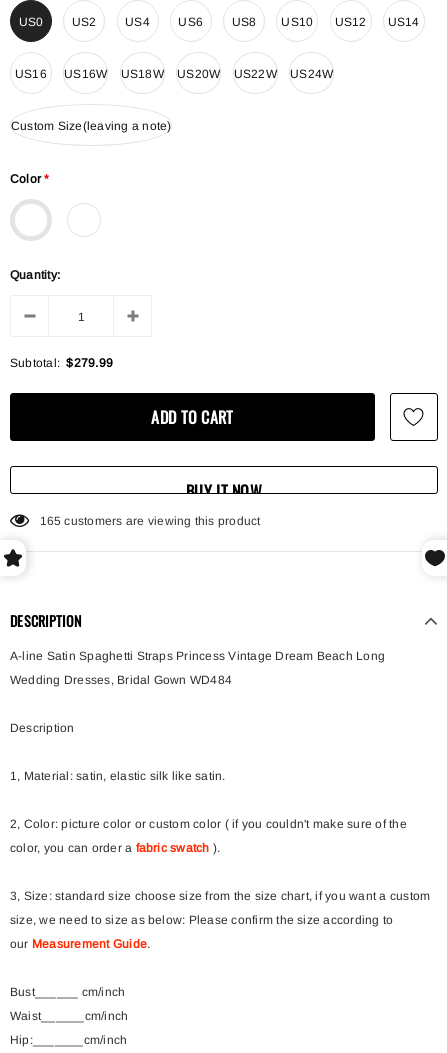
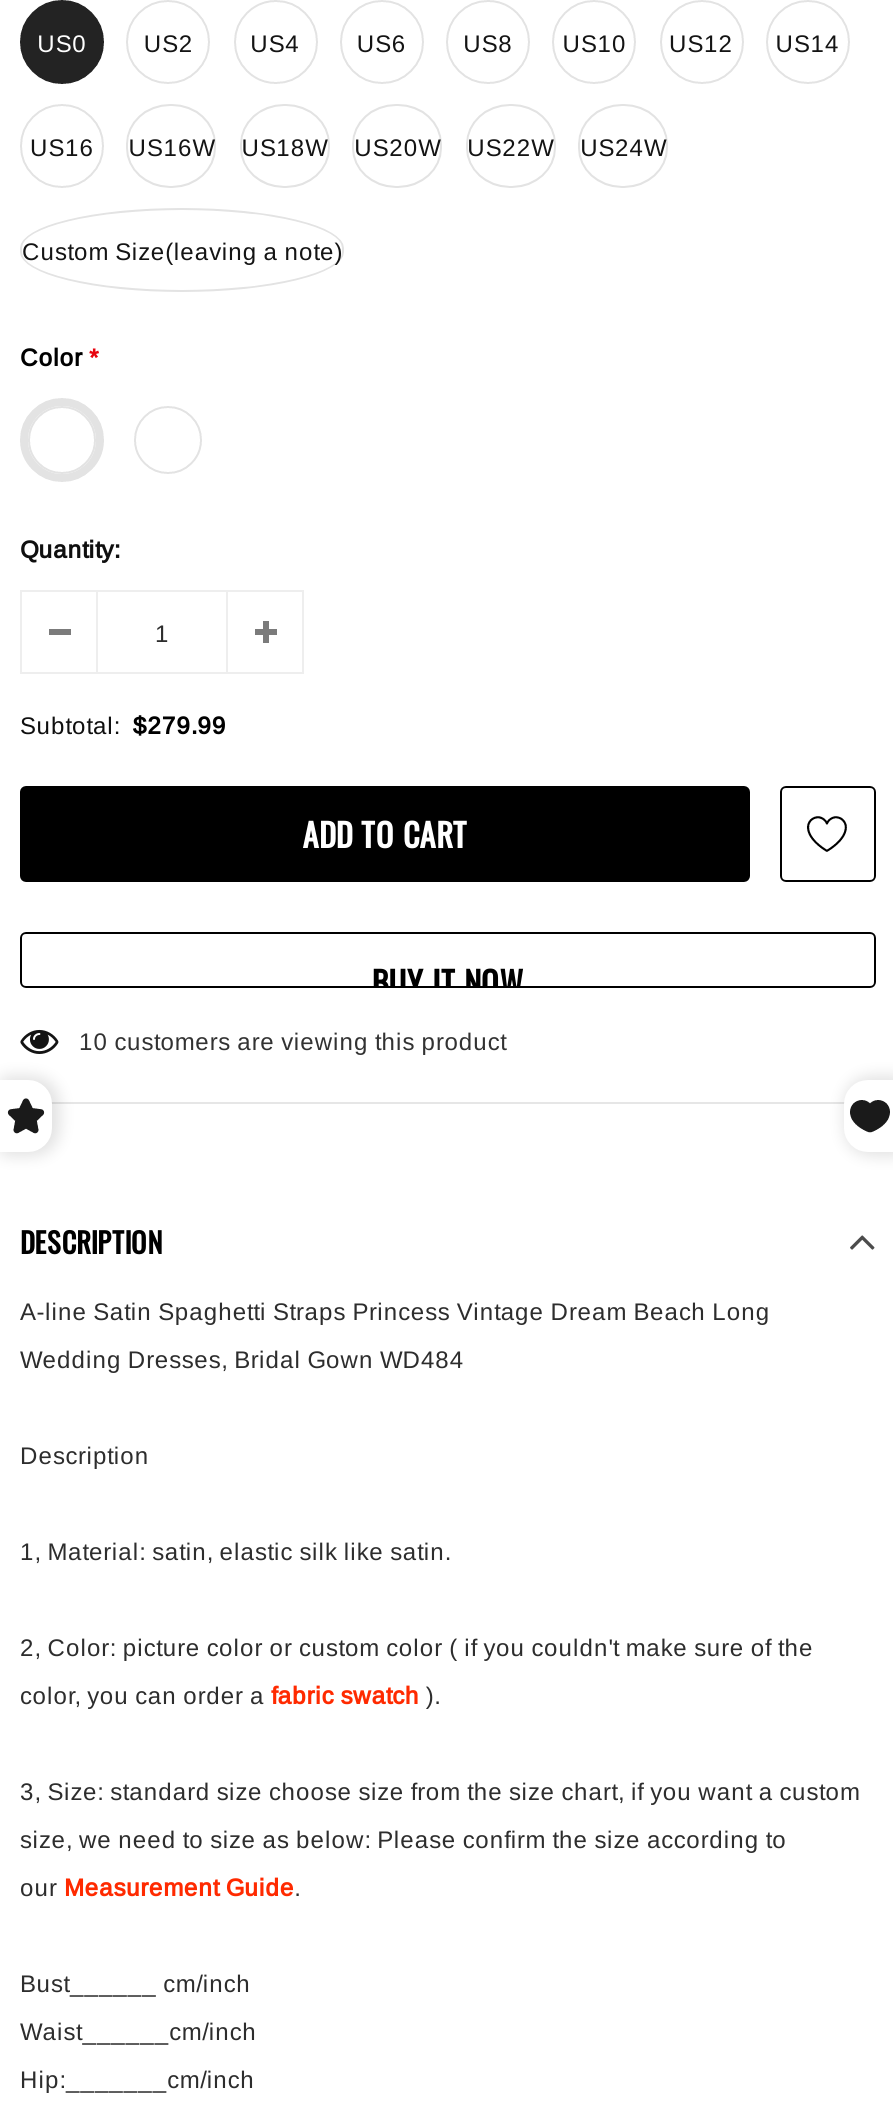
[39,514,261,528] 165 customers are viewing this product -> [79,1028,507,1056] 10 customers are viewing this product

